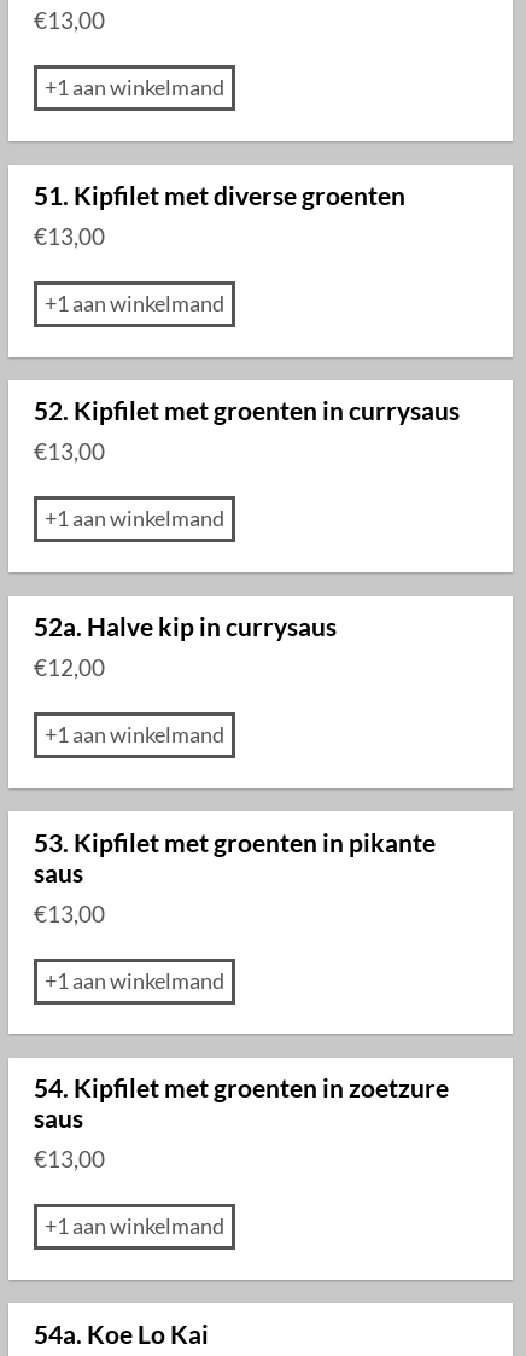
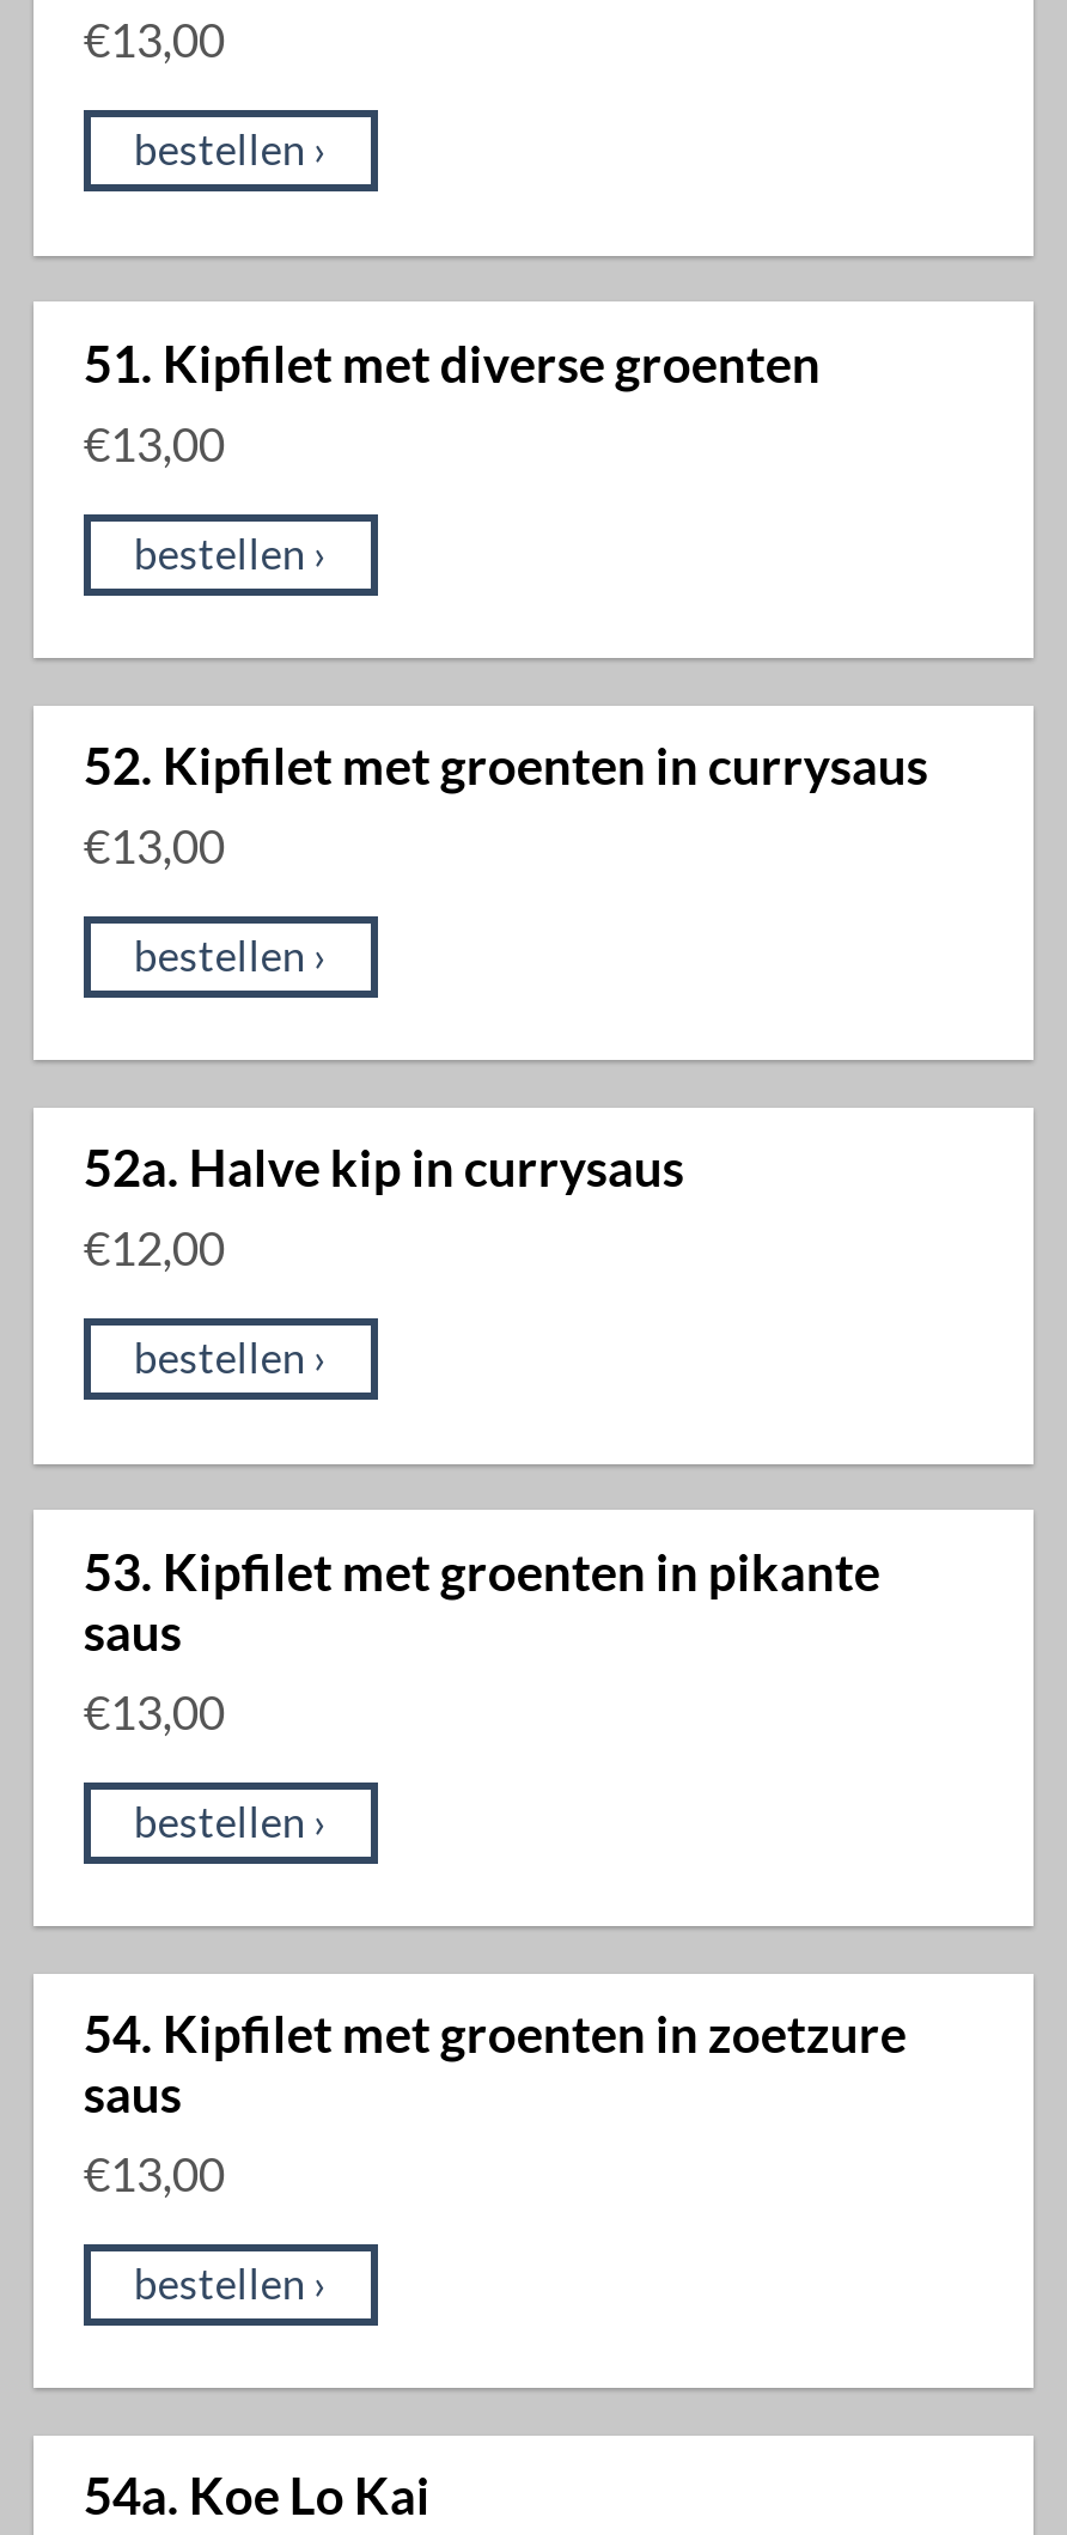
[45,75,224,101] +1 aan winkelmand -> [134,125,328,176] bestellen ›
[45,291,224,316] +1 aan winkelmand -> [134,528,328,578] bestellen ›
[45,507,224,532] +1 aan winkelmand -> [134,931,328,981] bestellen ›
[45,722,224,747] +1 aan winkelmand -> [134,1333,328,1384] bestellen ›
[45,968,224,993] +1 aan winkelmand -> [134,1796,328,1846] bestellen ›
[45,1214,224,1239] +1 aan winkelmand -> [134,2258,328,2308] bestellen ›

